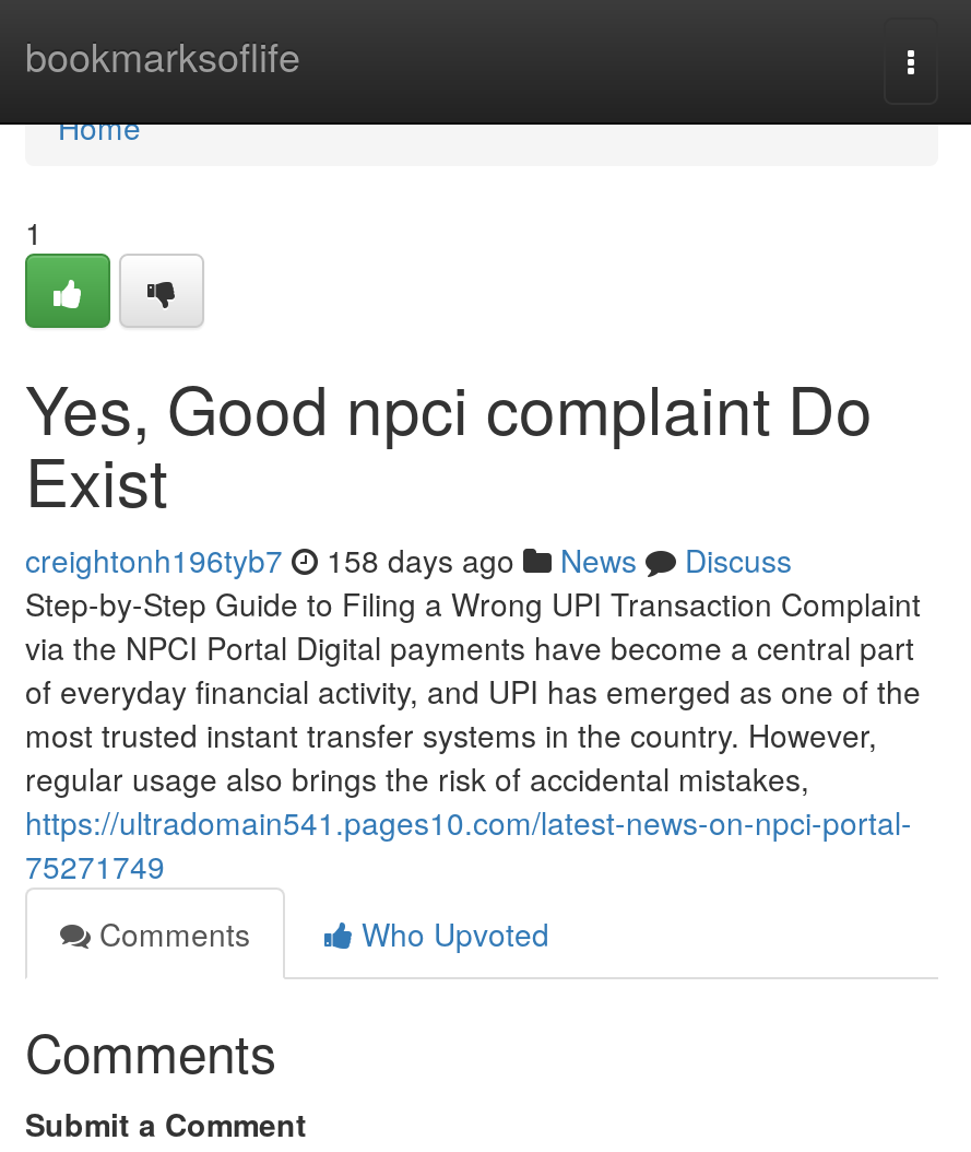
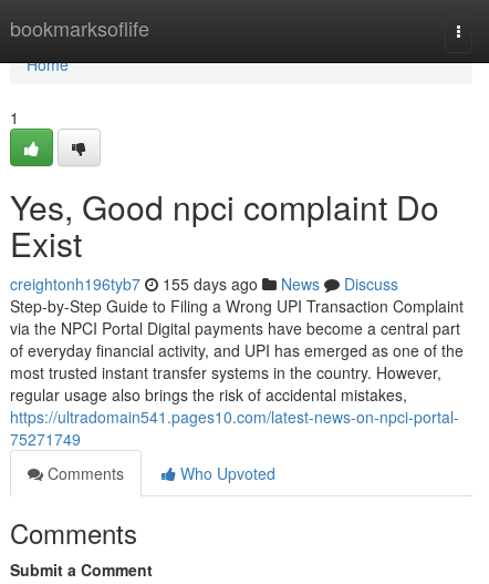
[25,538,792,581] creightonh196tyb7 158 days ago News Discuss -> [10,273,398,295] creightonh196tyb7 155 days ago News Discuss

